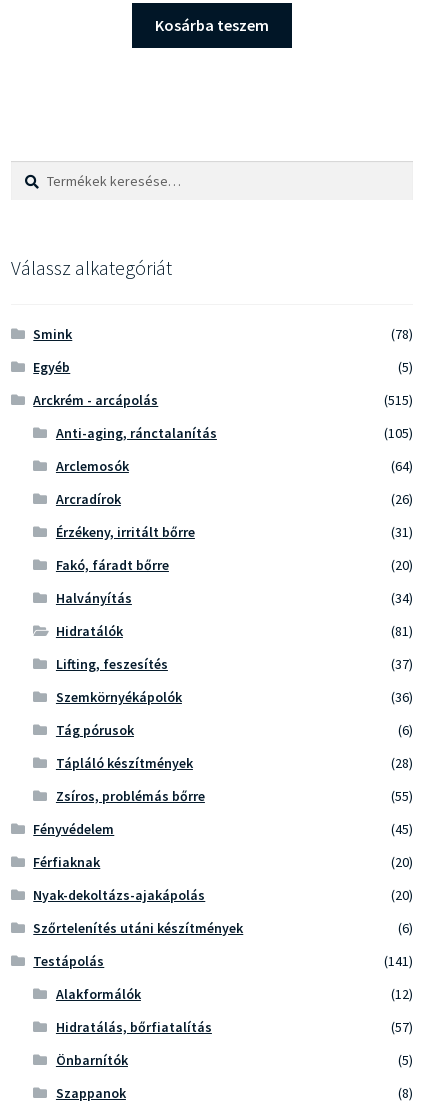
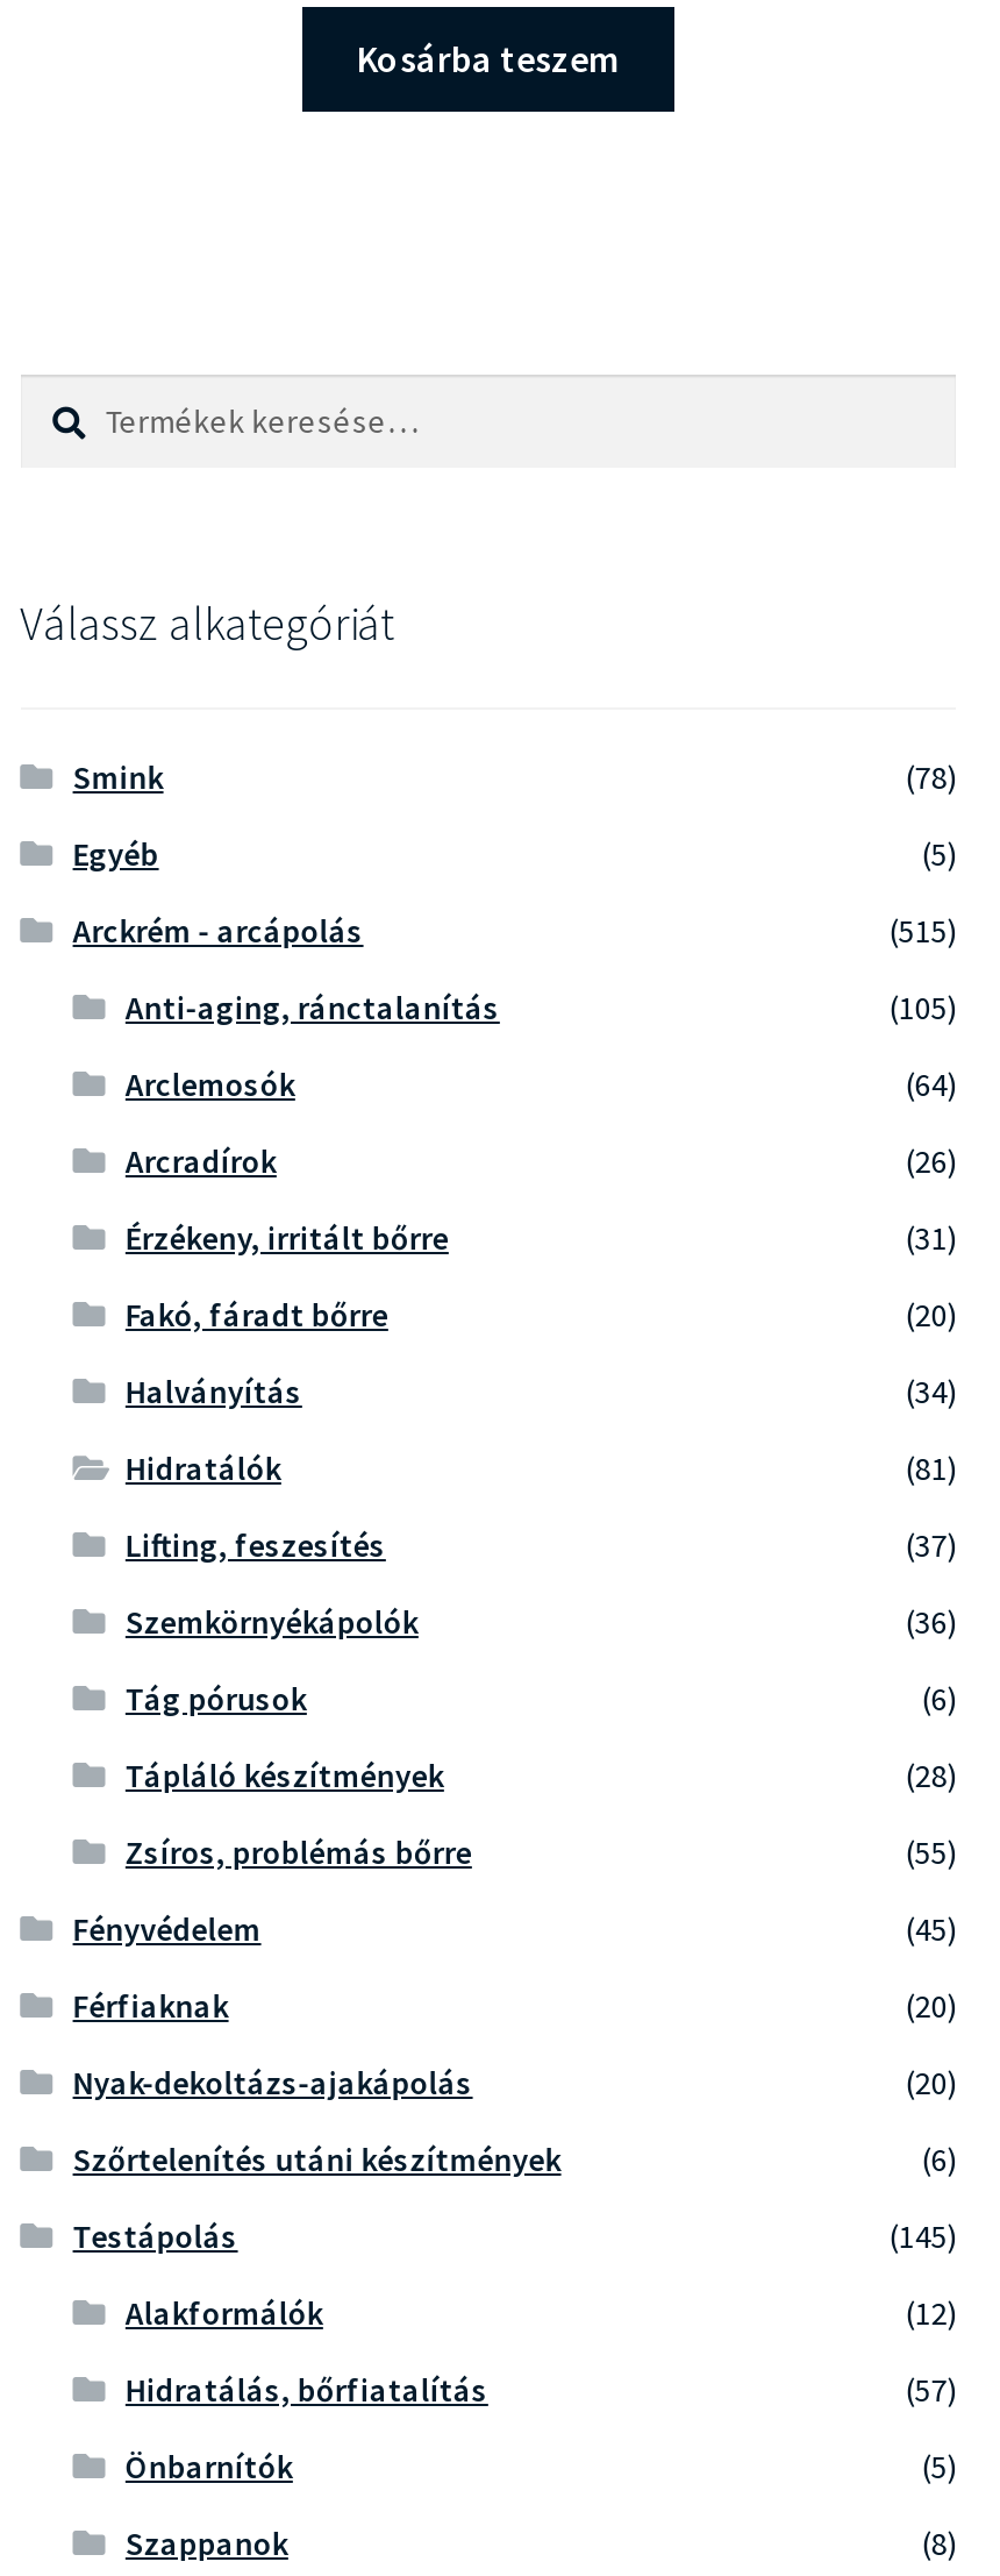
[384,952,413,970] (141) -> [889,2215,957,2257] (145)

